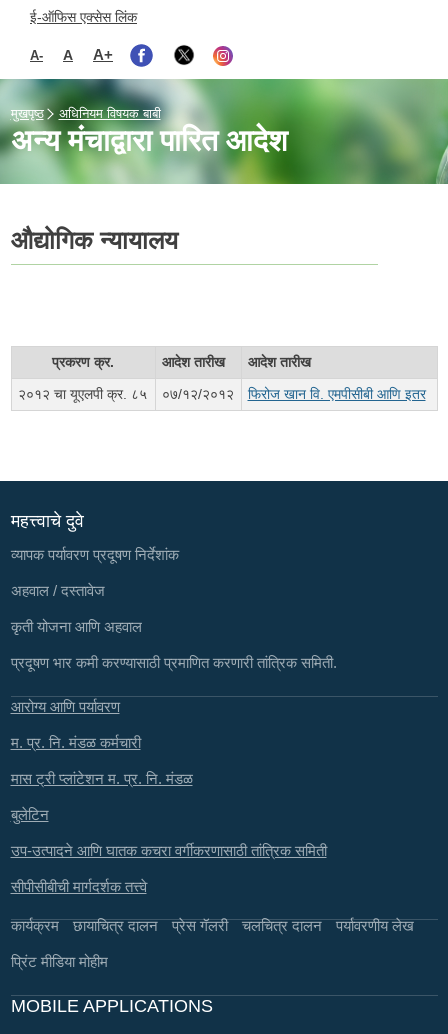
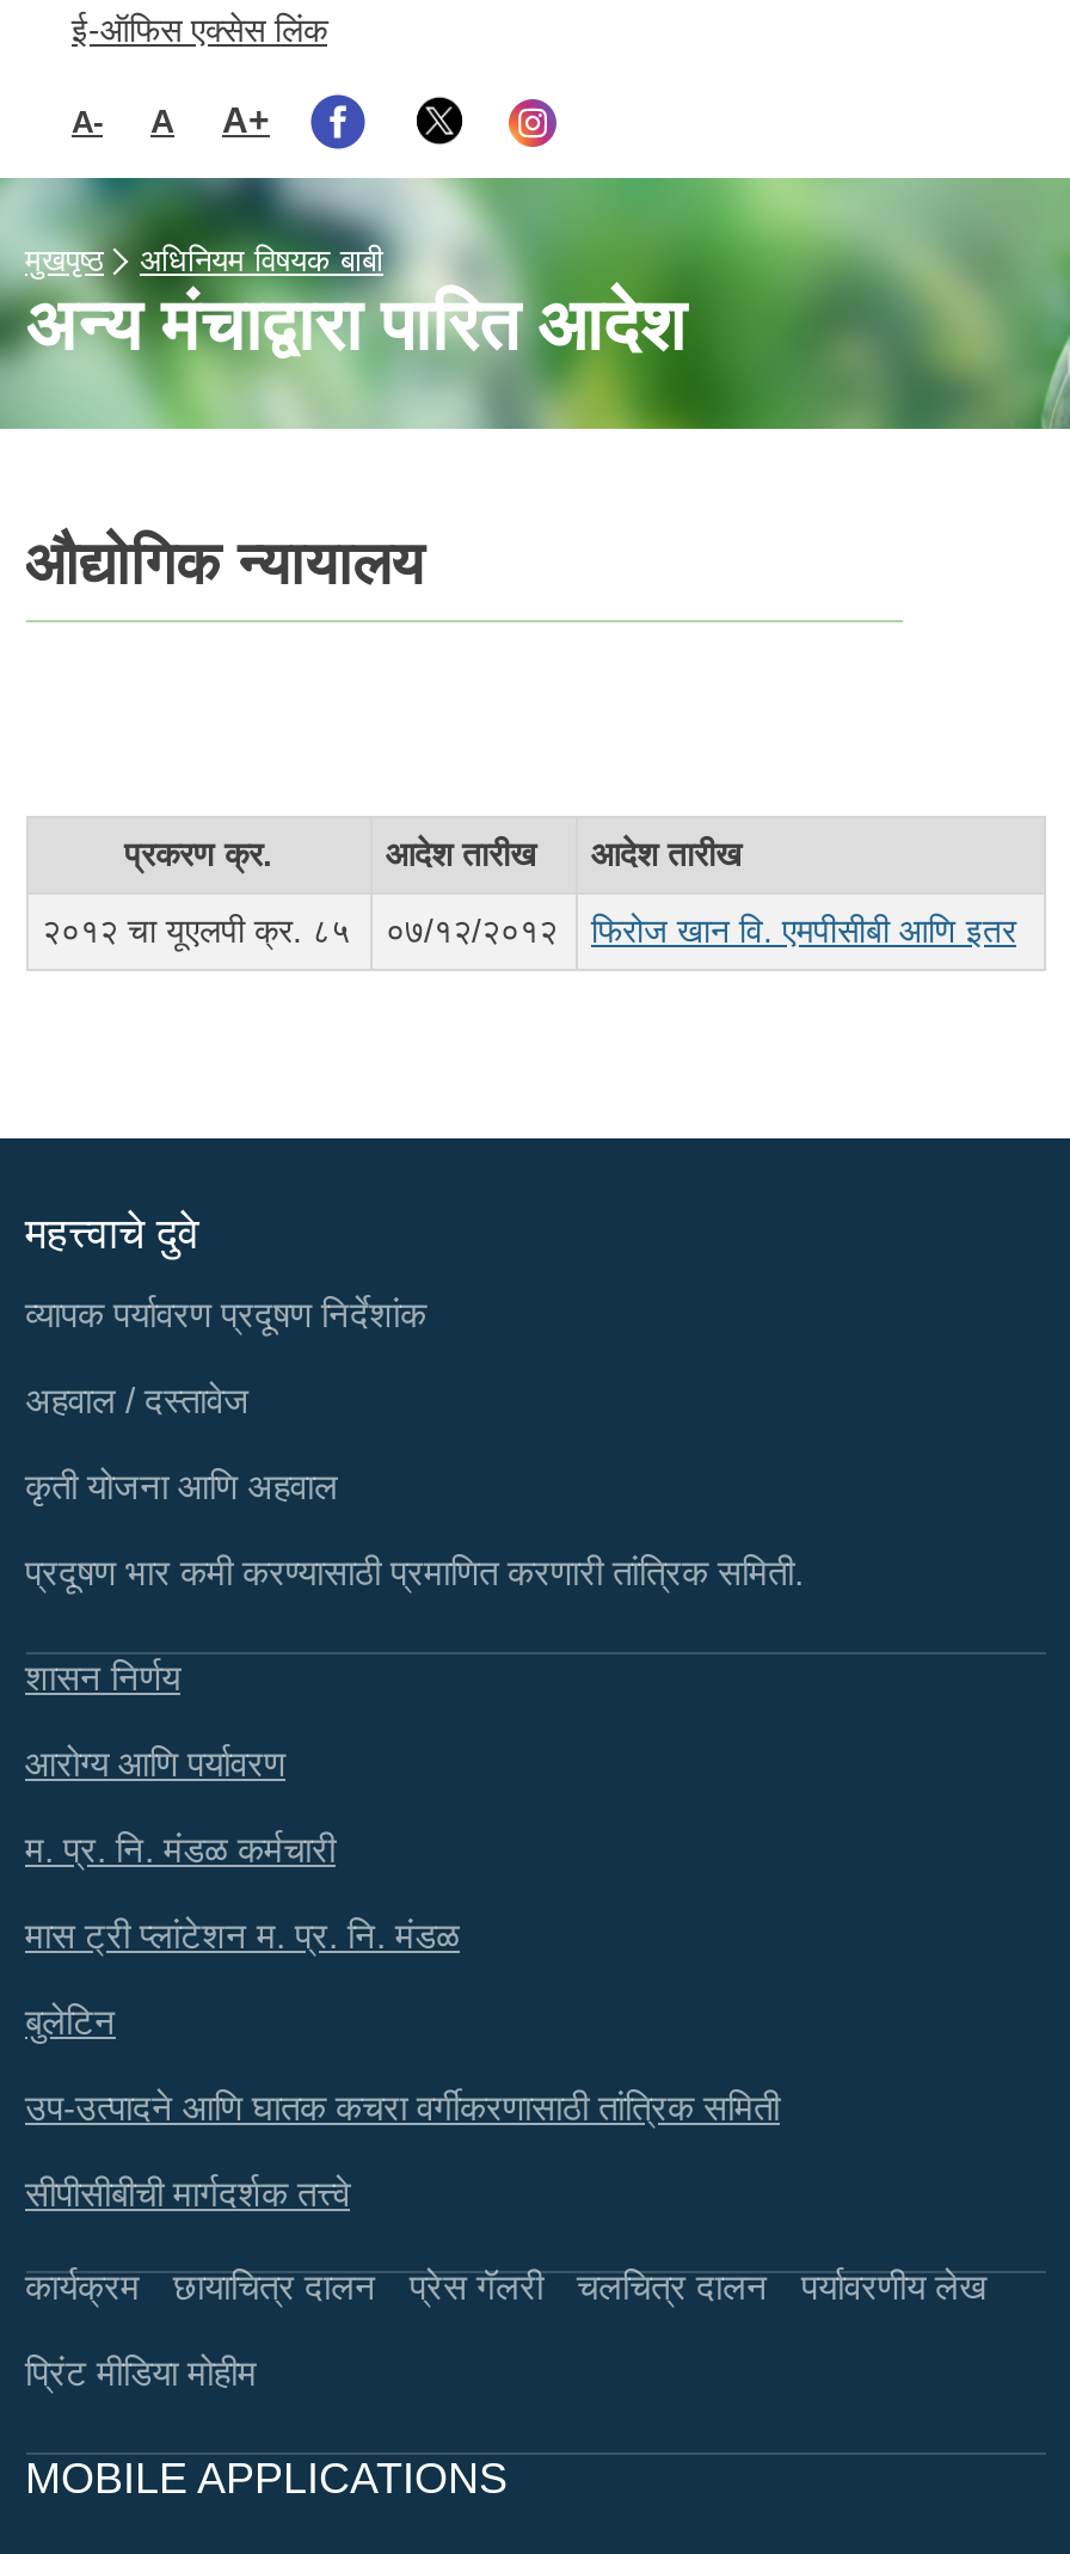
none -> [25,1656,180,1697] शासन निर्णय

